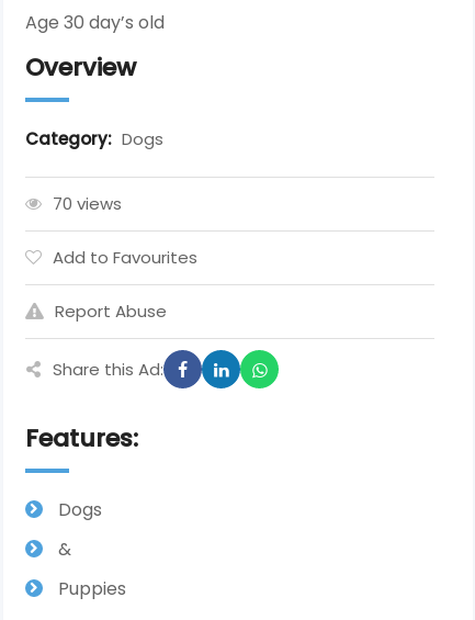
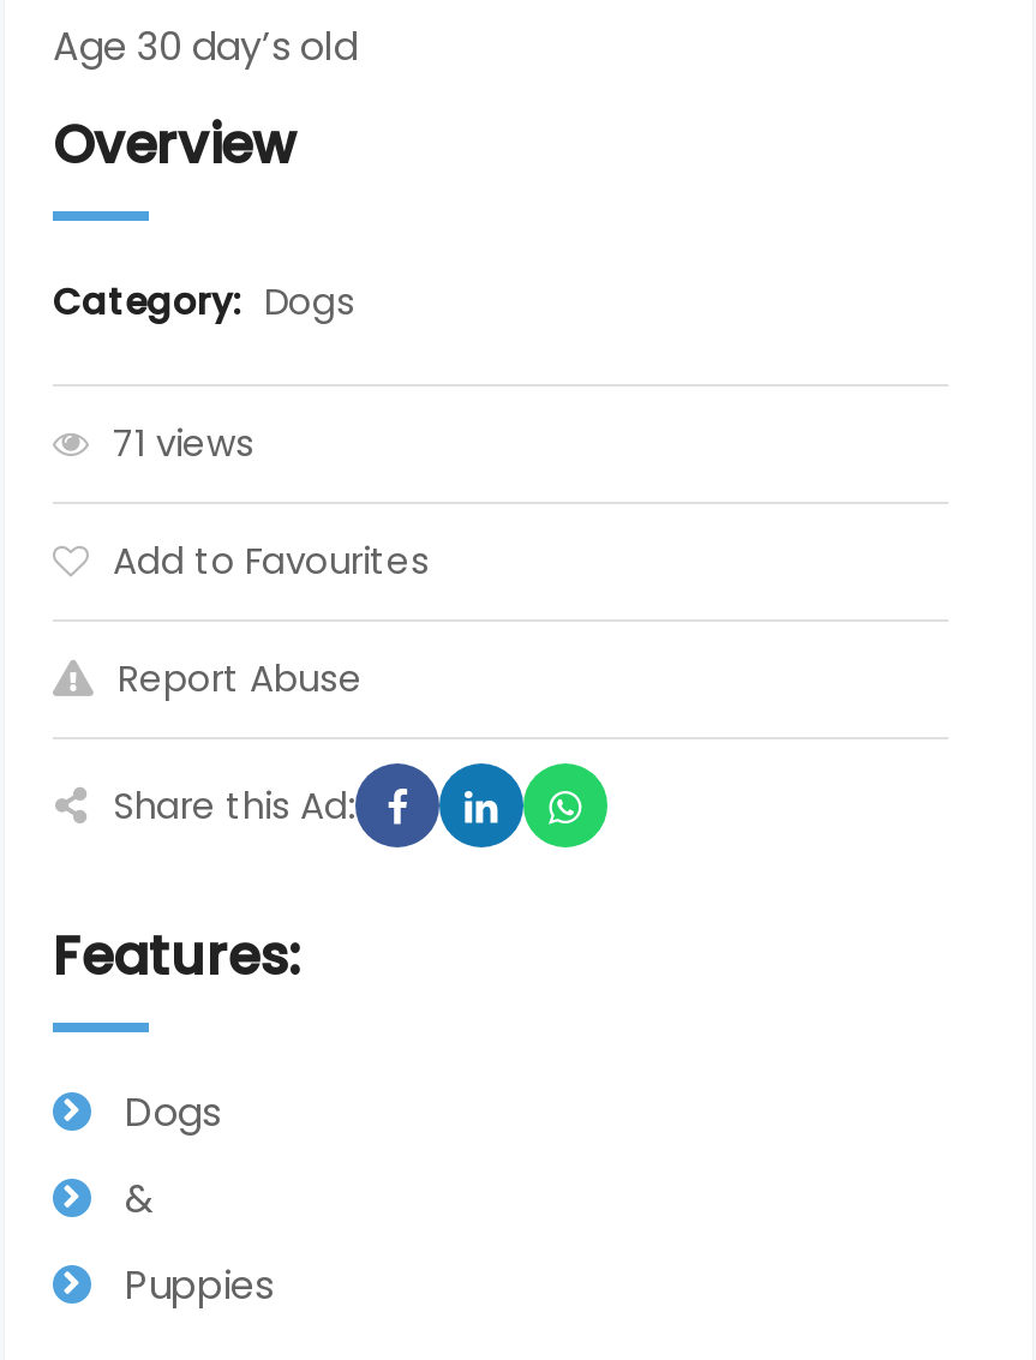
[53,192,122,215] 70 views -> [113,418,254,468] 71 views

